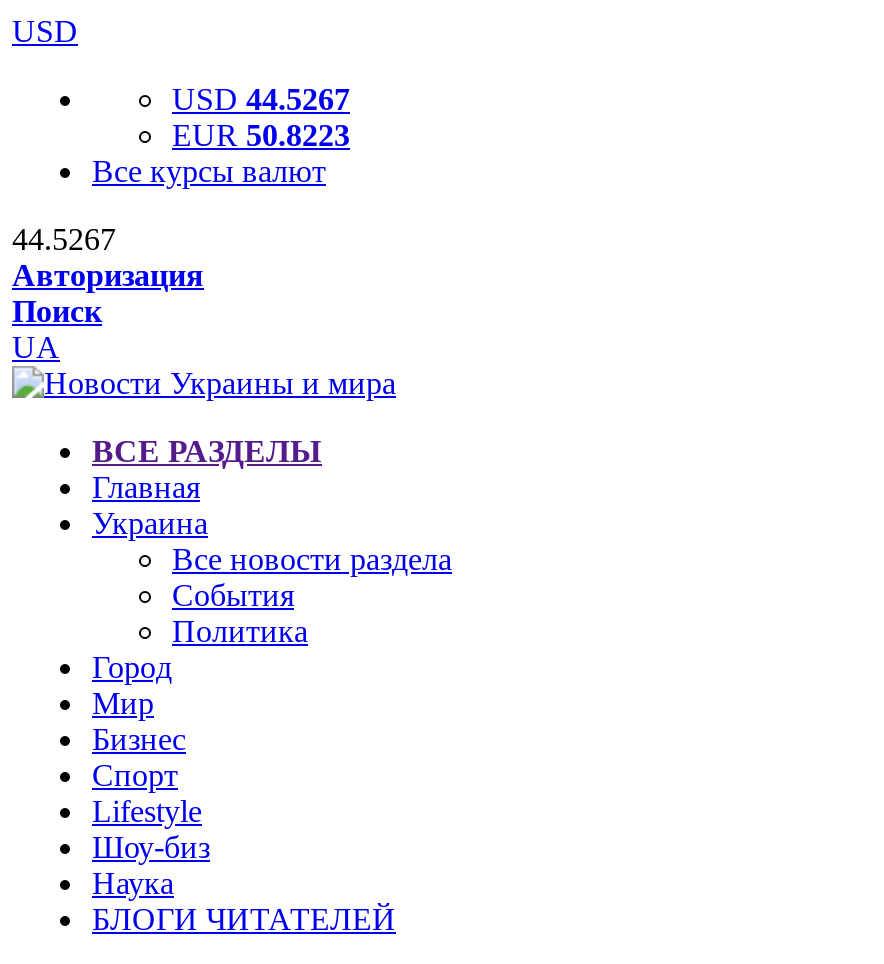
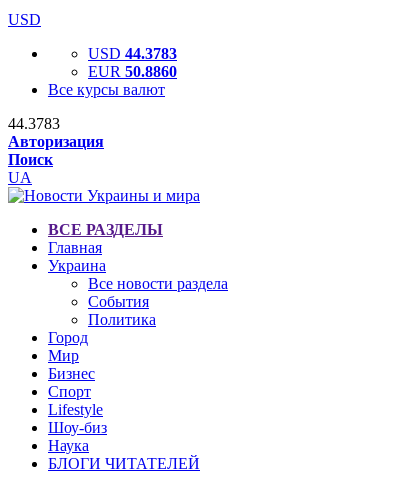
[172,82,350,116] USD 44.5267 -> [88,45,177,62] USD 44.3783
[172,118,350,152] EUR 50.8223 -> [88,63,177,80] EUR 50.8860
[12,222,116,256] 44.5267 -> [8,115,60,132] 44.3783

